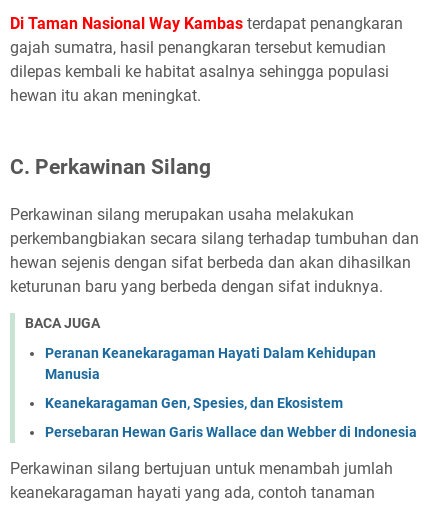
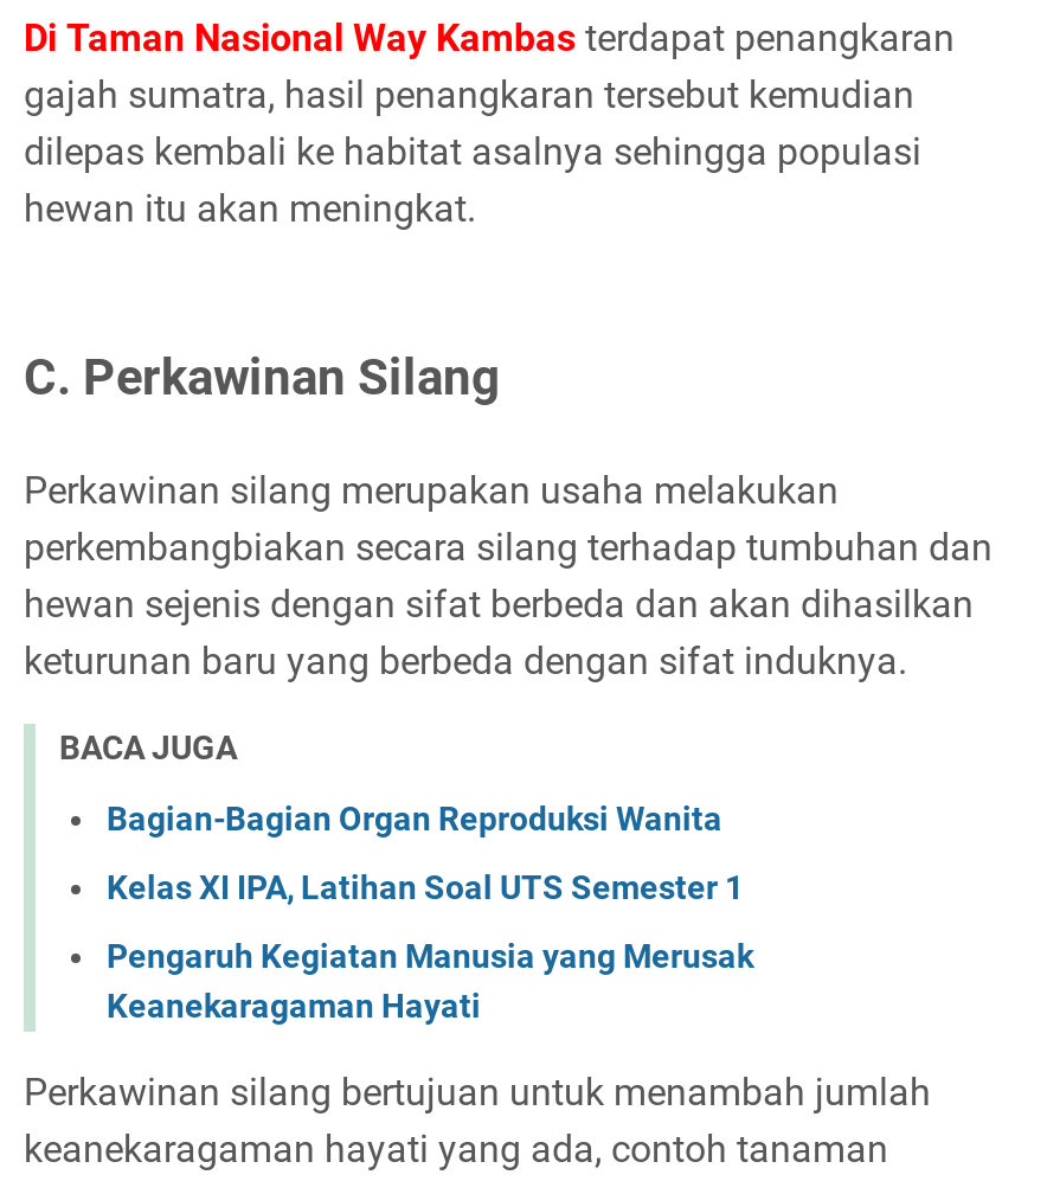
[45,345,376,382] Peranan Keanekaragaman Hayati Dalam Kehidupan | Manusia -> [107,801,722,838] Bagian-Bagian Organ Reproduksi Wanita
[45,395,343,411] Keanekaragaman Gen, Spesies, dan Ekosistem -> [107,869,744,907] Kelas XI IPA, Latihan Soal UTS Semester 1
[45,424,417,440] Persebaran Hewan Garis Wallace dan Webber di Indonesia -> [107,938,753,1026] Pengaruh Kegiatan Manusia yang Merusak | Keanekaragaman Hayati

